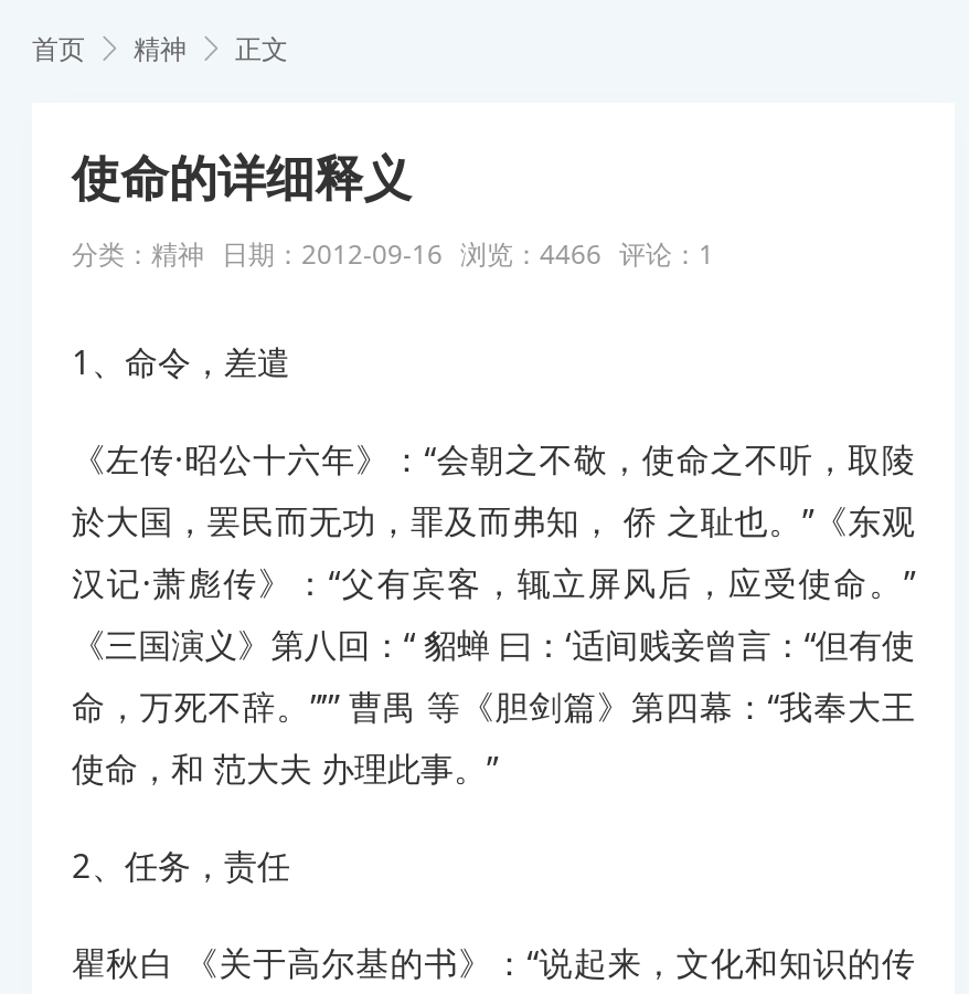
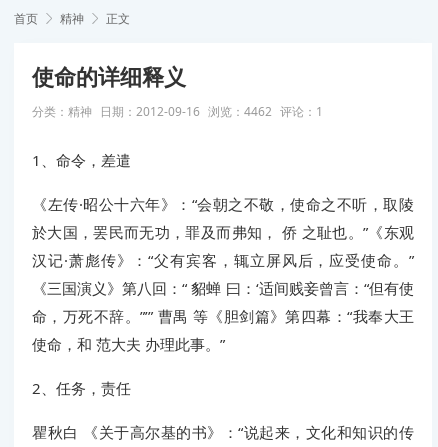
[72,235,714,273] 分类：精神 日期：2012-09-16 浏览：4466 评论：1 -> [32,103,323,120] 分类：精神 日期：2012-09-16 浏览：4462 评论：1

